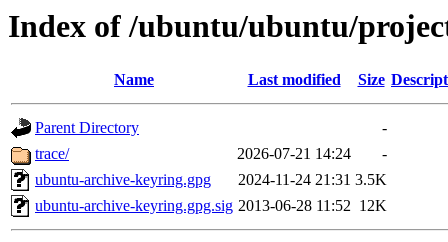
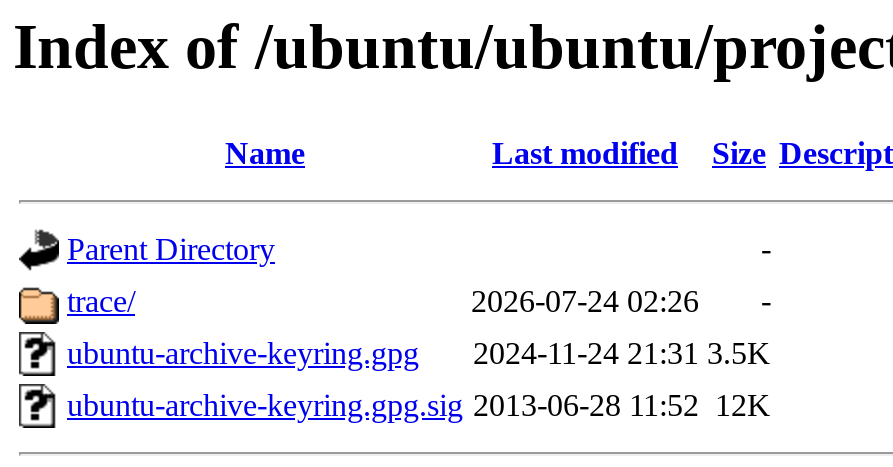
[237,145,351,162] 2026-07-21 14:24 -> [471,285,699,319] 2026-07-24 02:26

